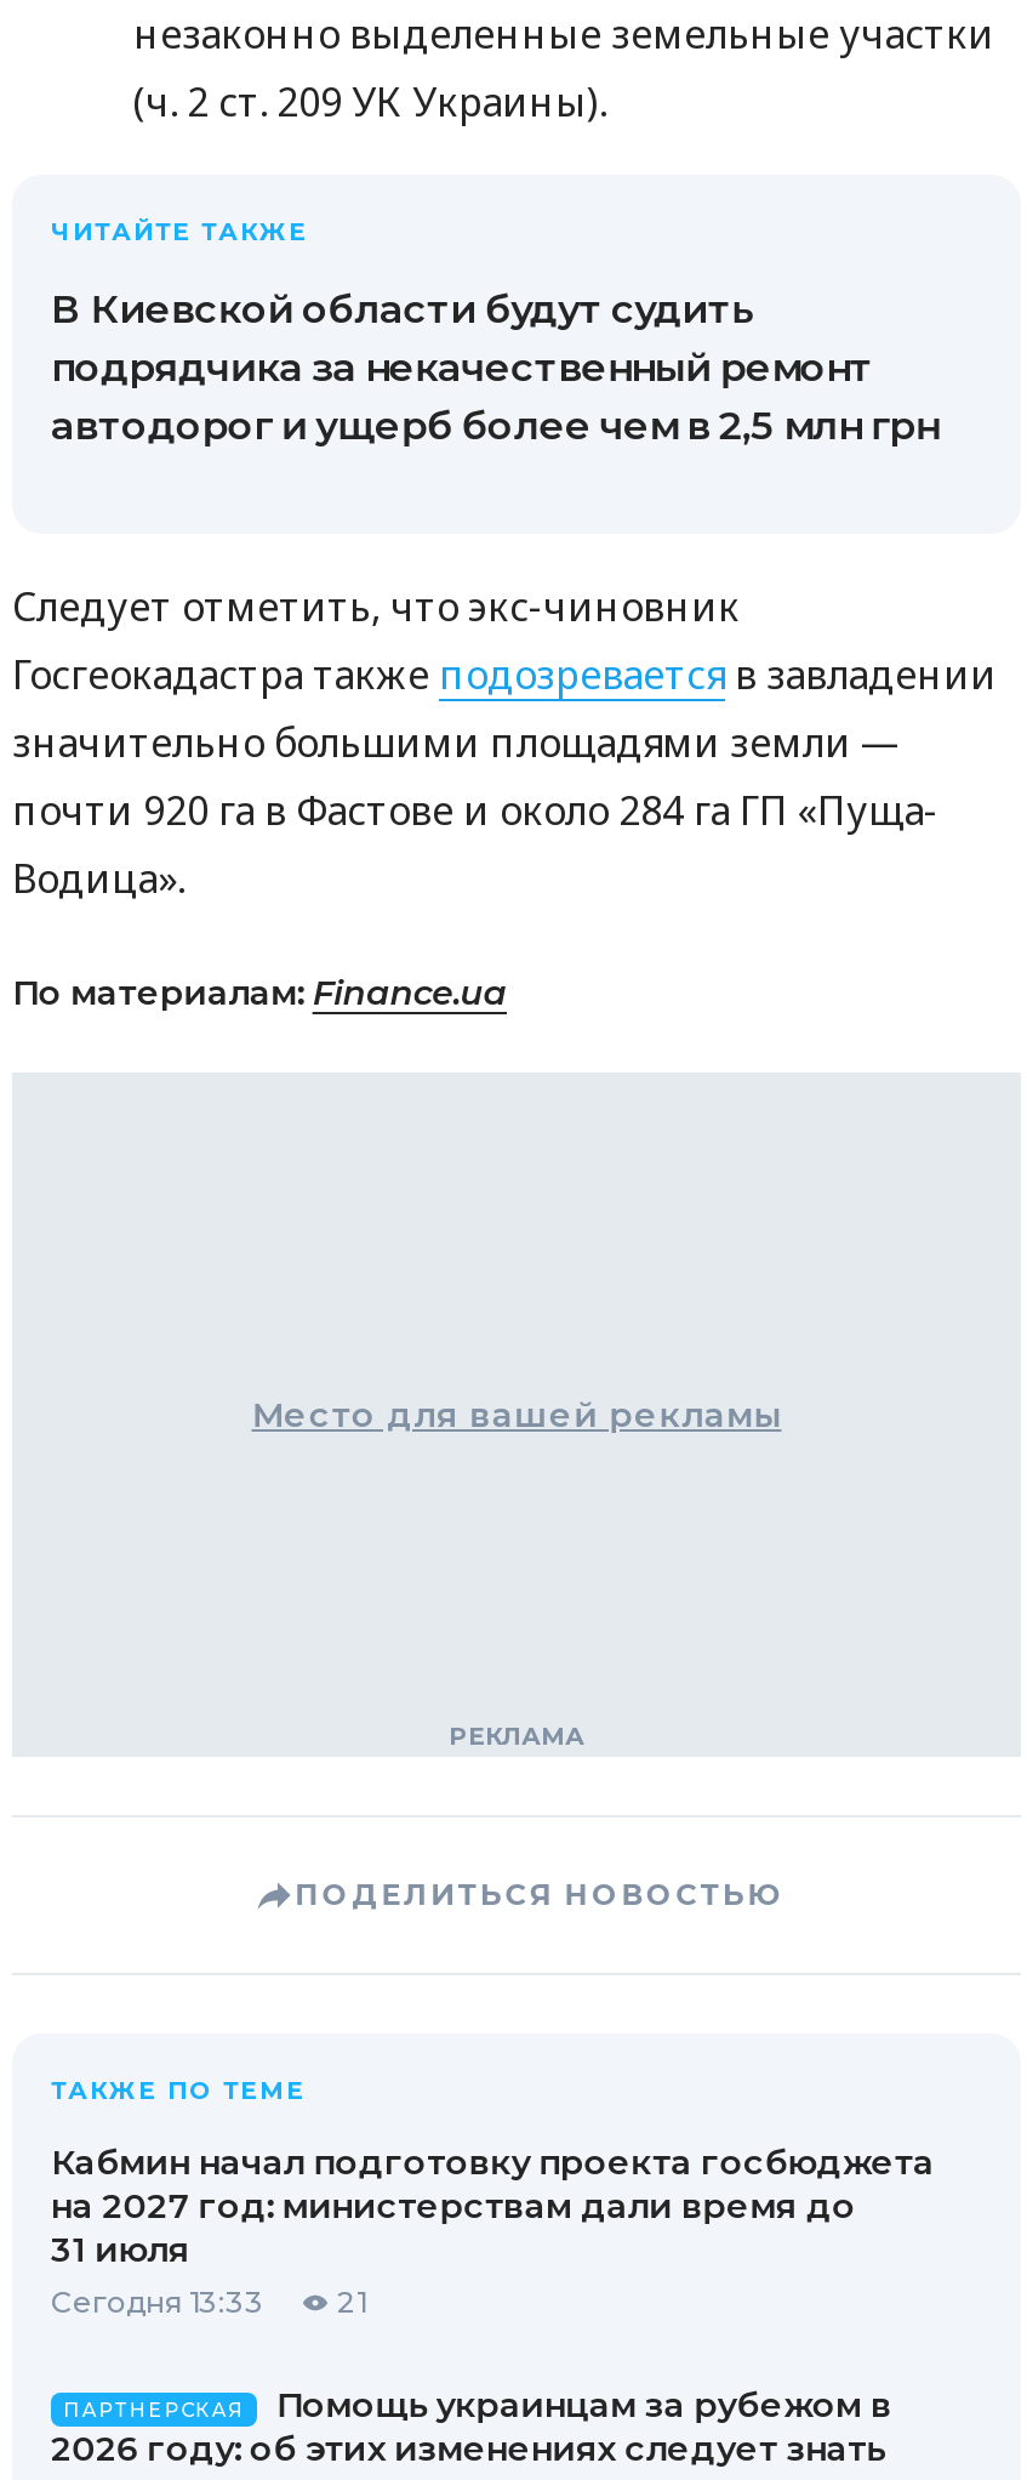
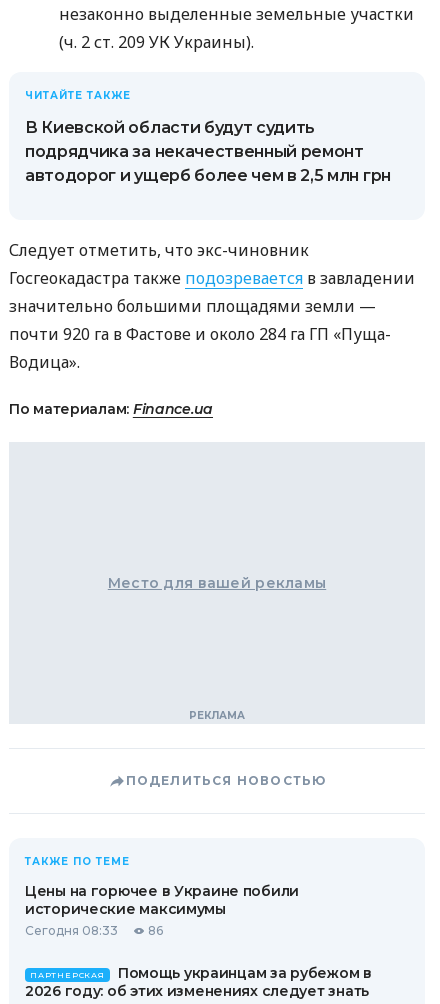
[51,2141,934,2320] Кабмин начал подготовку проекта госбюджета | на 2027 год: министерствам дали время до | 31 июля | Сегодня 13:33 | 21 -> [25,882,299,938] Цены на горючее в Украине побили | исторические максимумы | Сегодня 08:33 | 86

